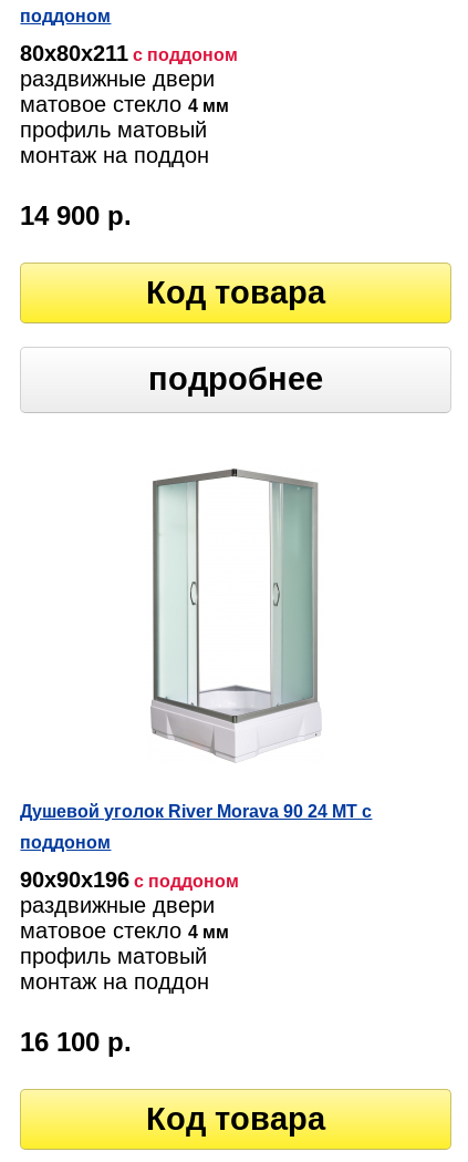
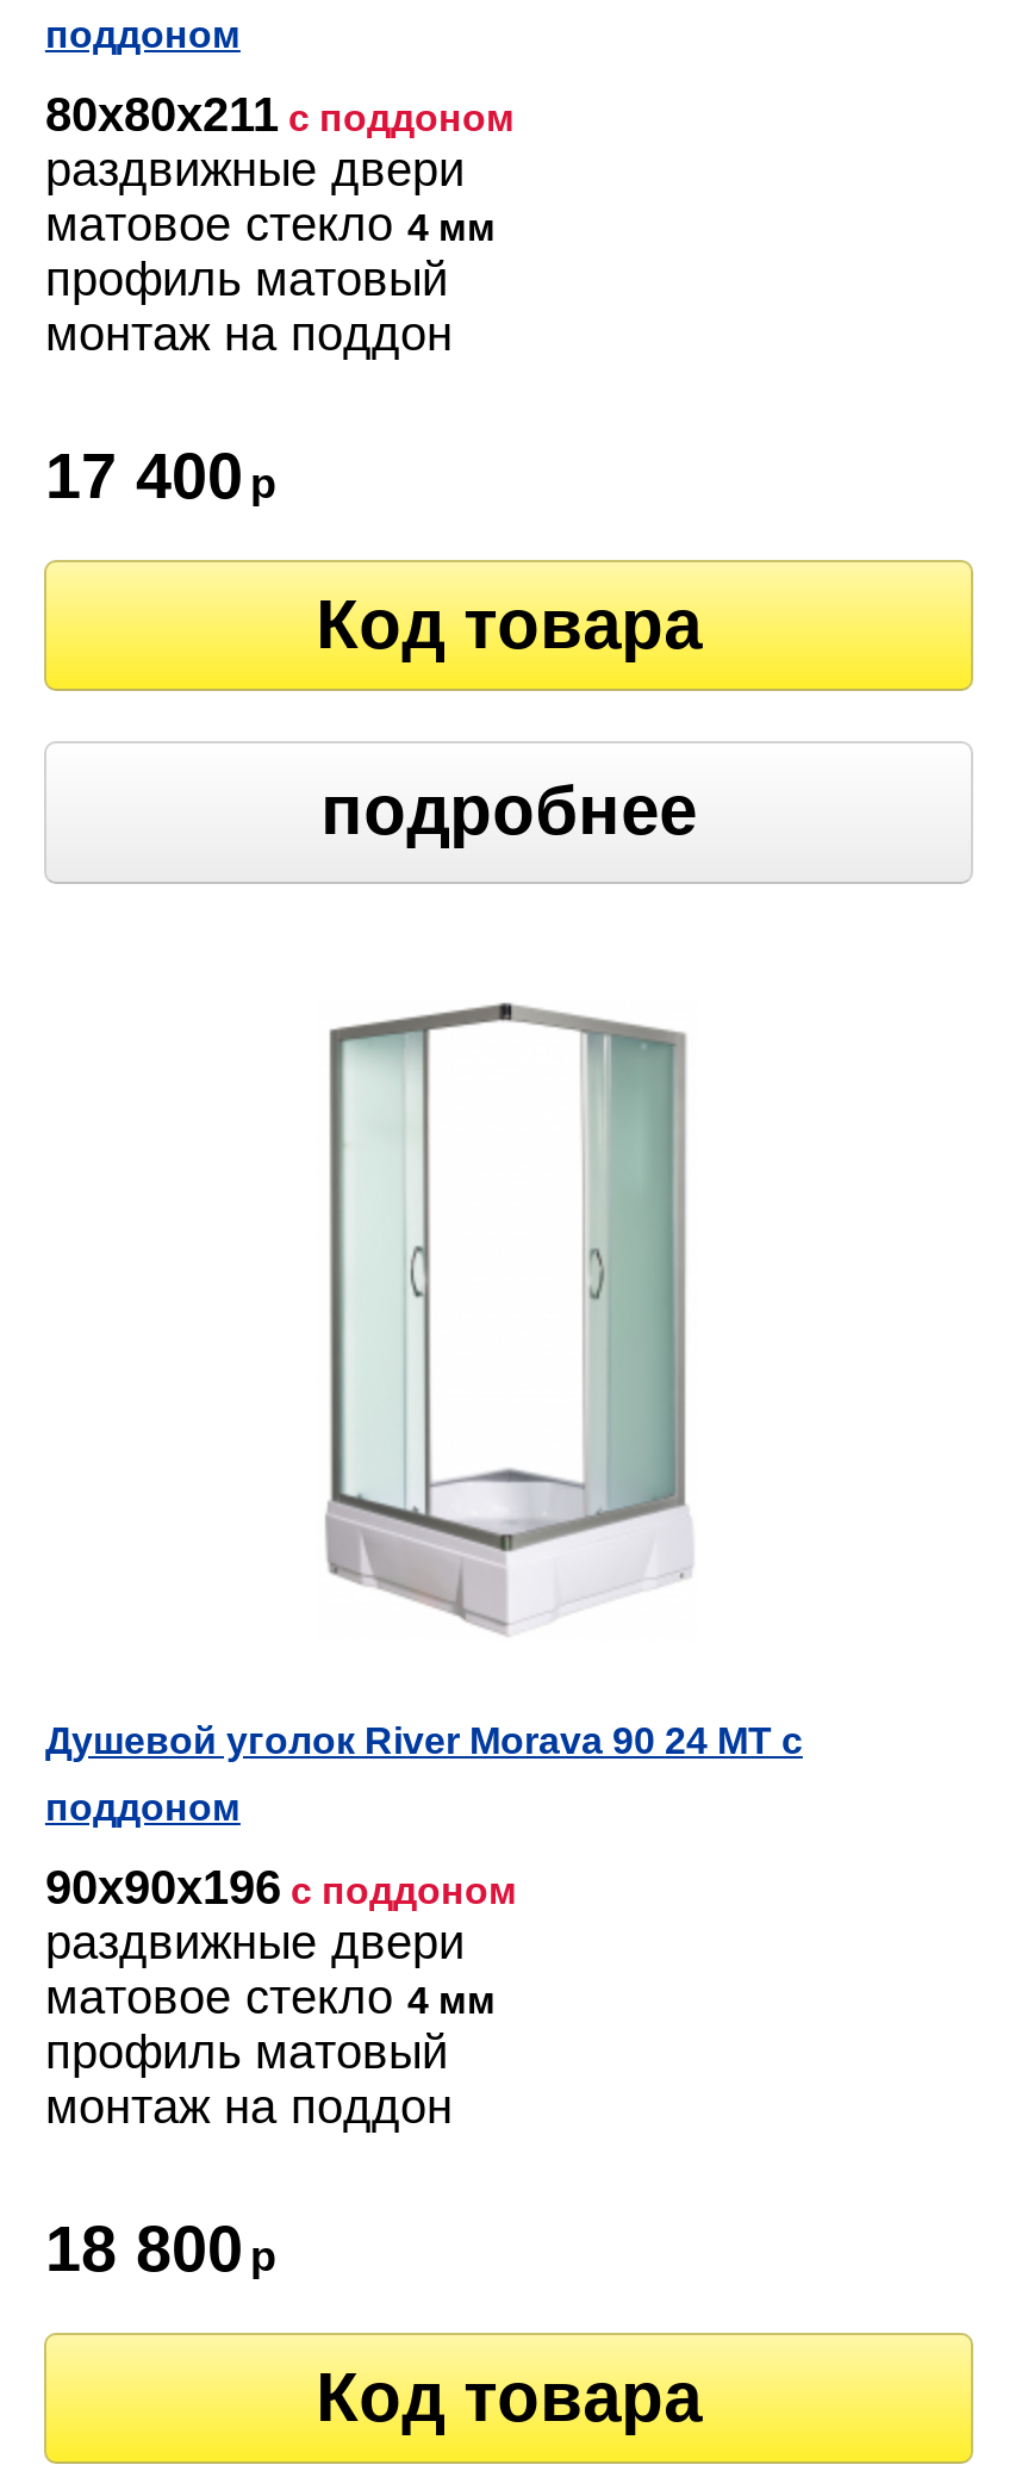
[20,200,132,230] 14 900 р. -> [45,441,276,512] 17 400 р
[20,1027,132,1057] 16 100 р. -> [45,2214,276,2285] 18 800 р

